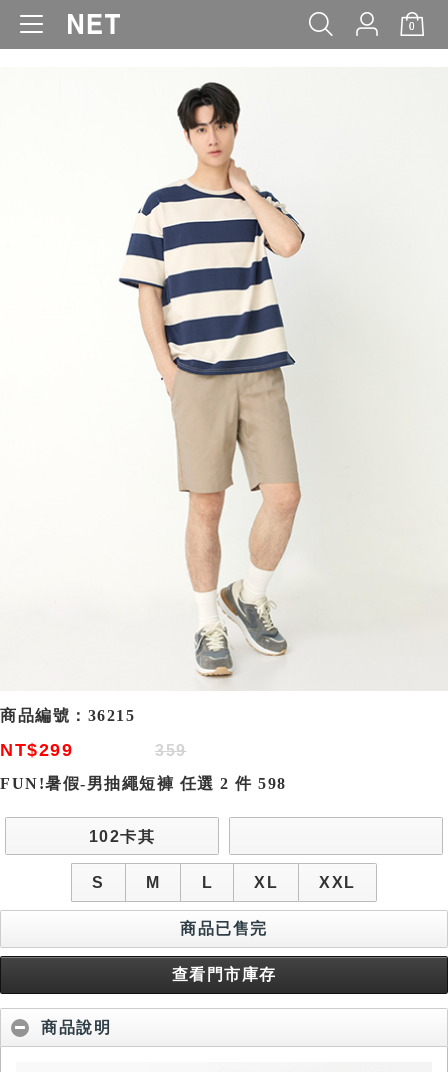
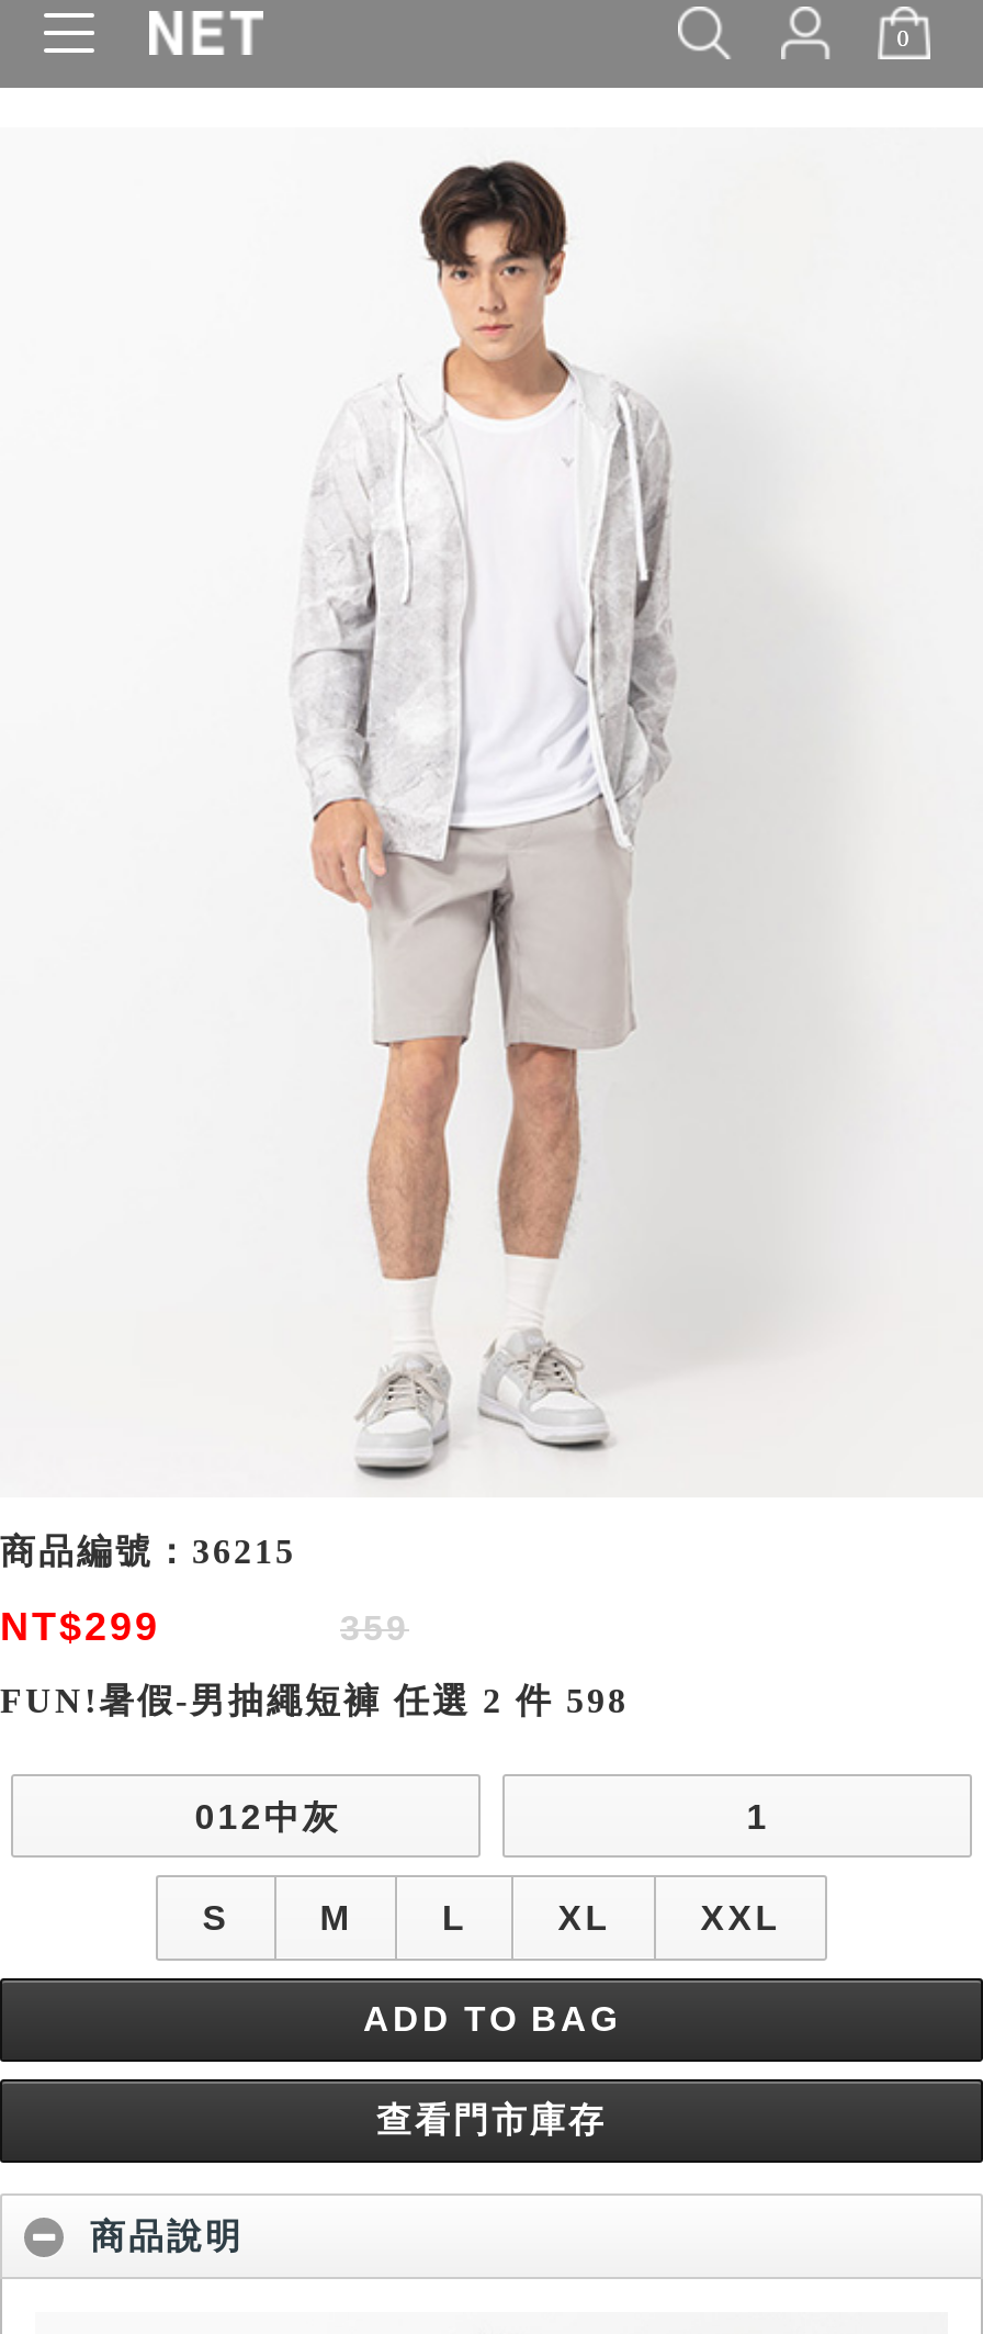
[118,81,307,684] [image] -> [263,158,676,1482] [image]
[89,828,155,845] 102卡其 -> [195,1798,770,1835] 012中灰 | 1
[180,920,268,937] 商品已售完 -> [363,2000,620,2038] ADD TO BAG

